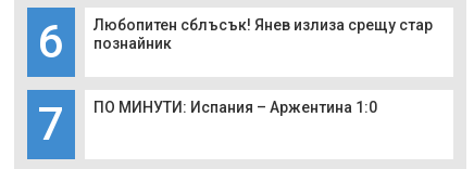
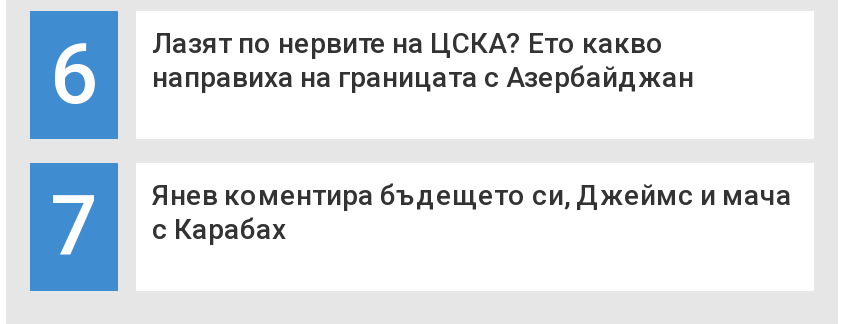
[93,16,433,52] Любопитен сблъсък! Янев излиза срещу стар | познайник -> [152,27,694,93] Лазят по нервите на ЦСКА? Ето какво | направиха на границата с Азербайджан
[93,99,377,116] ПО МИНУТИ: Испания – Аржентина 1:0 -> [152,179,792,245] Янев коментира бъдещето си, Джеймс и мача | с Карабах

